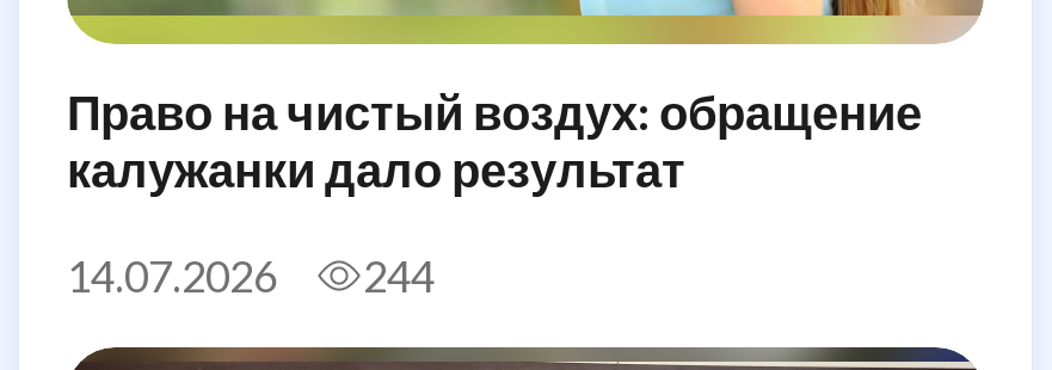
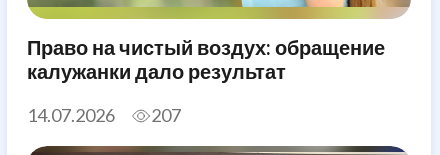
[67,249,435,302] 14.07.2026 244 -> [27,104,181,126] 14.07.2026 207

